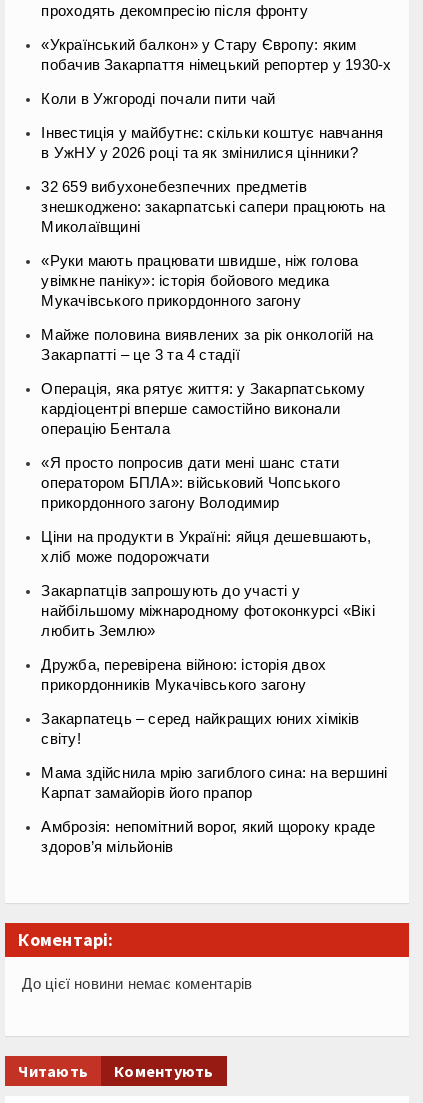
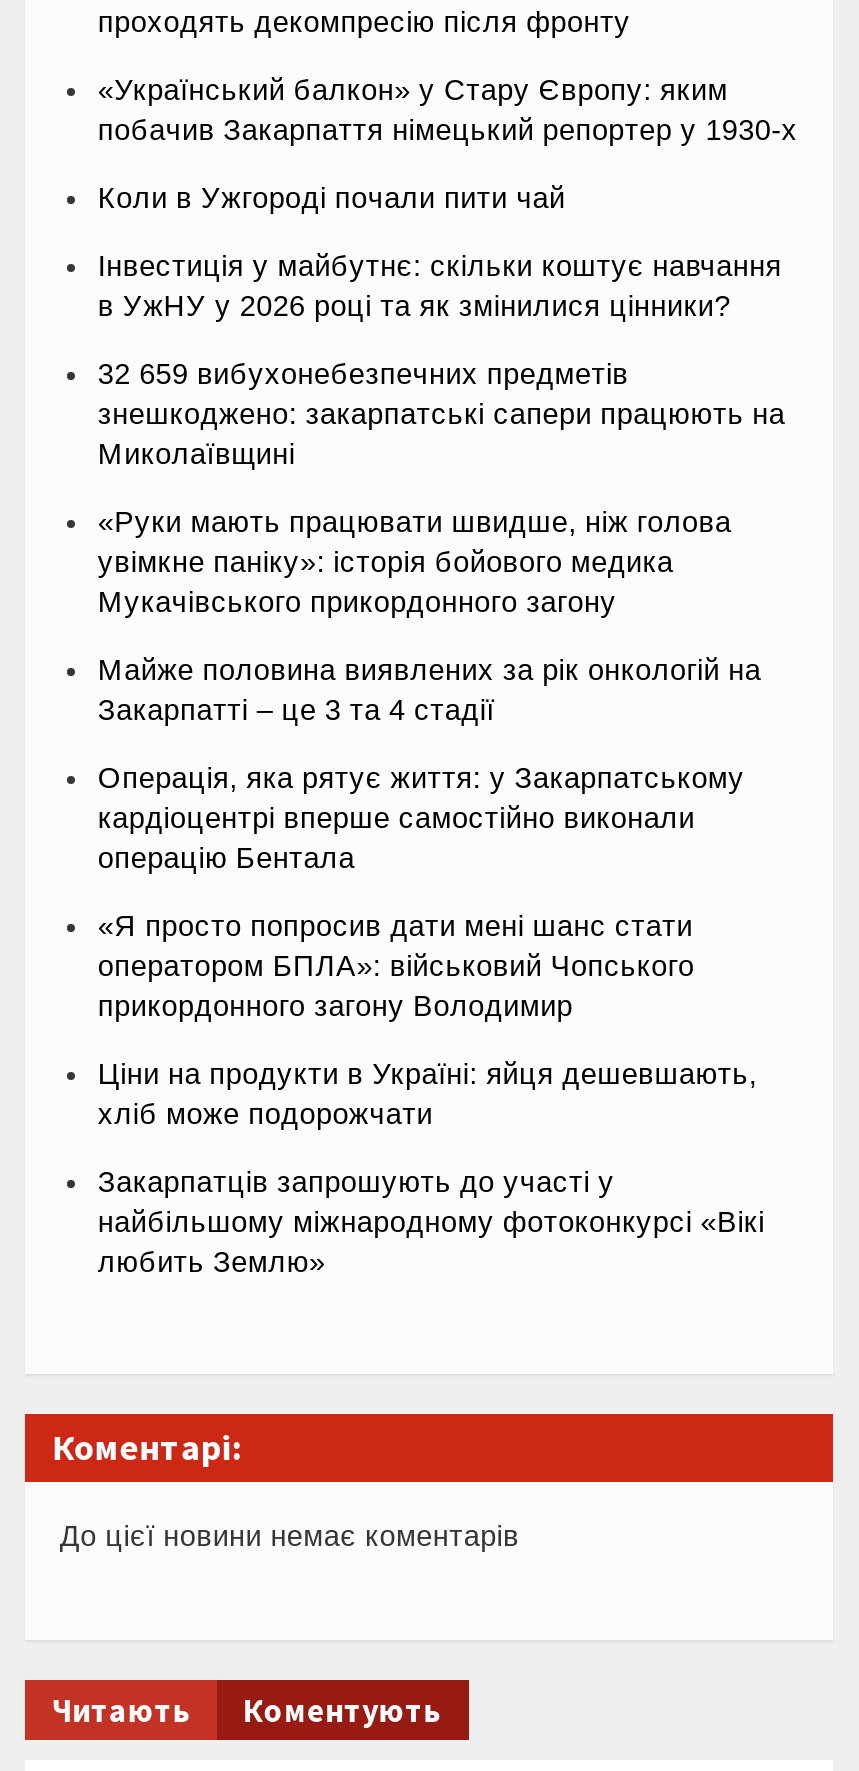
[41,657,387,855] Дружба, перевірена війною: історія двох | прикордонників Мукачівського загону | Закарпатець – серед найкращих юних хіміків | світу! | Мама здійснила мрію загиблого сина: на вершині | Карпат замайорів його прапор | Амброзія: непомітний ворог, який щороку краде | здоров’я мільйонів -> none

